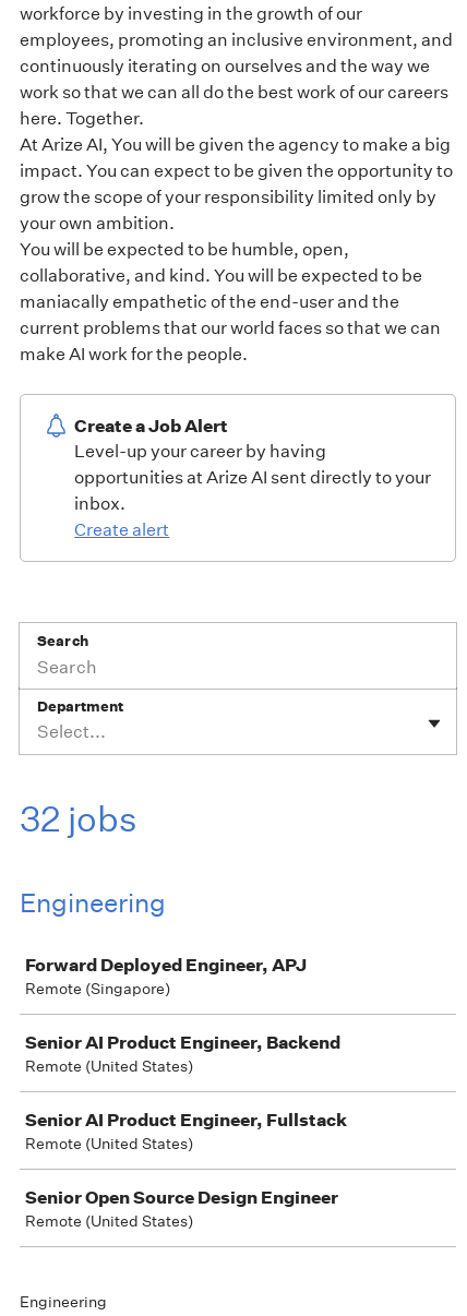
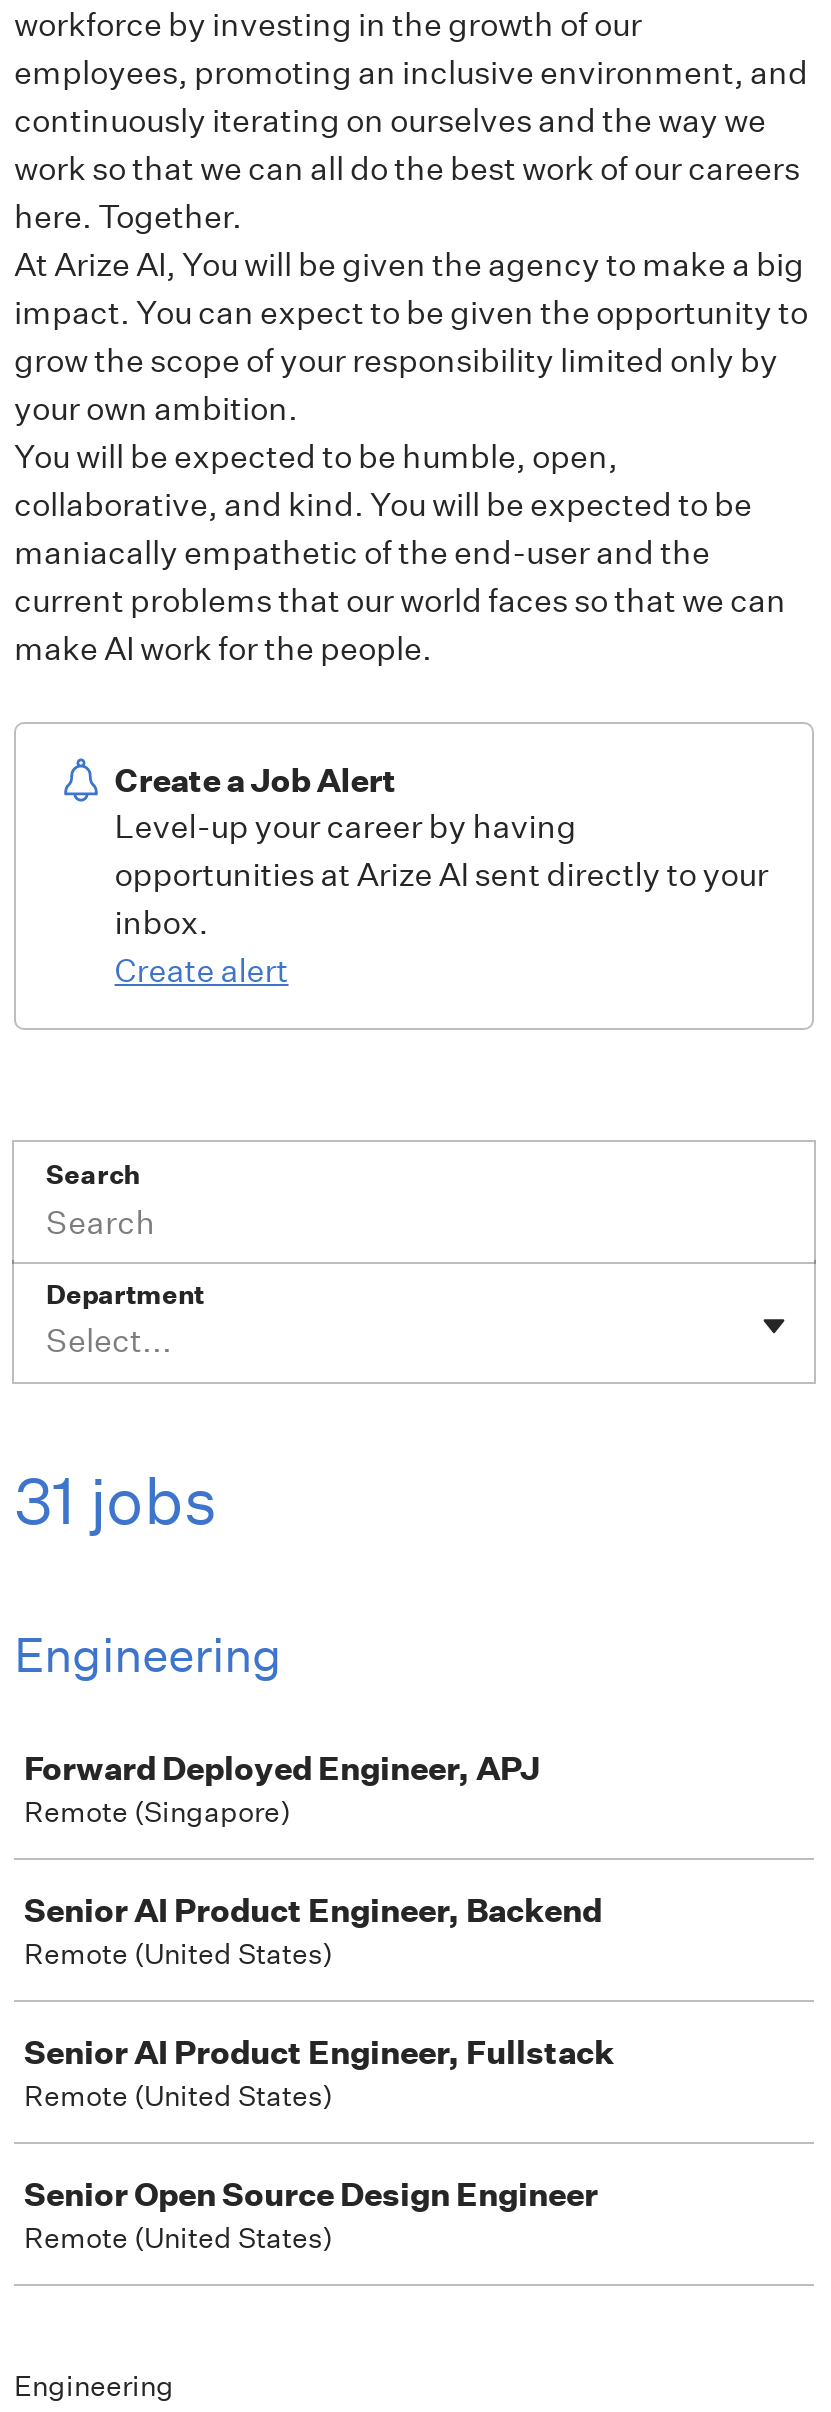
[20,798,137,840] 32 jobs -> [14,1462,218,1540] 31 jobs

